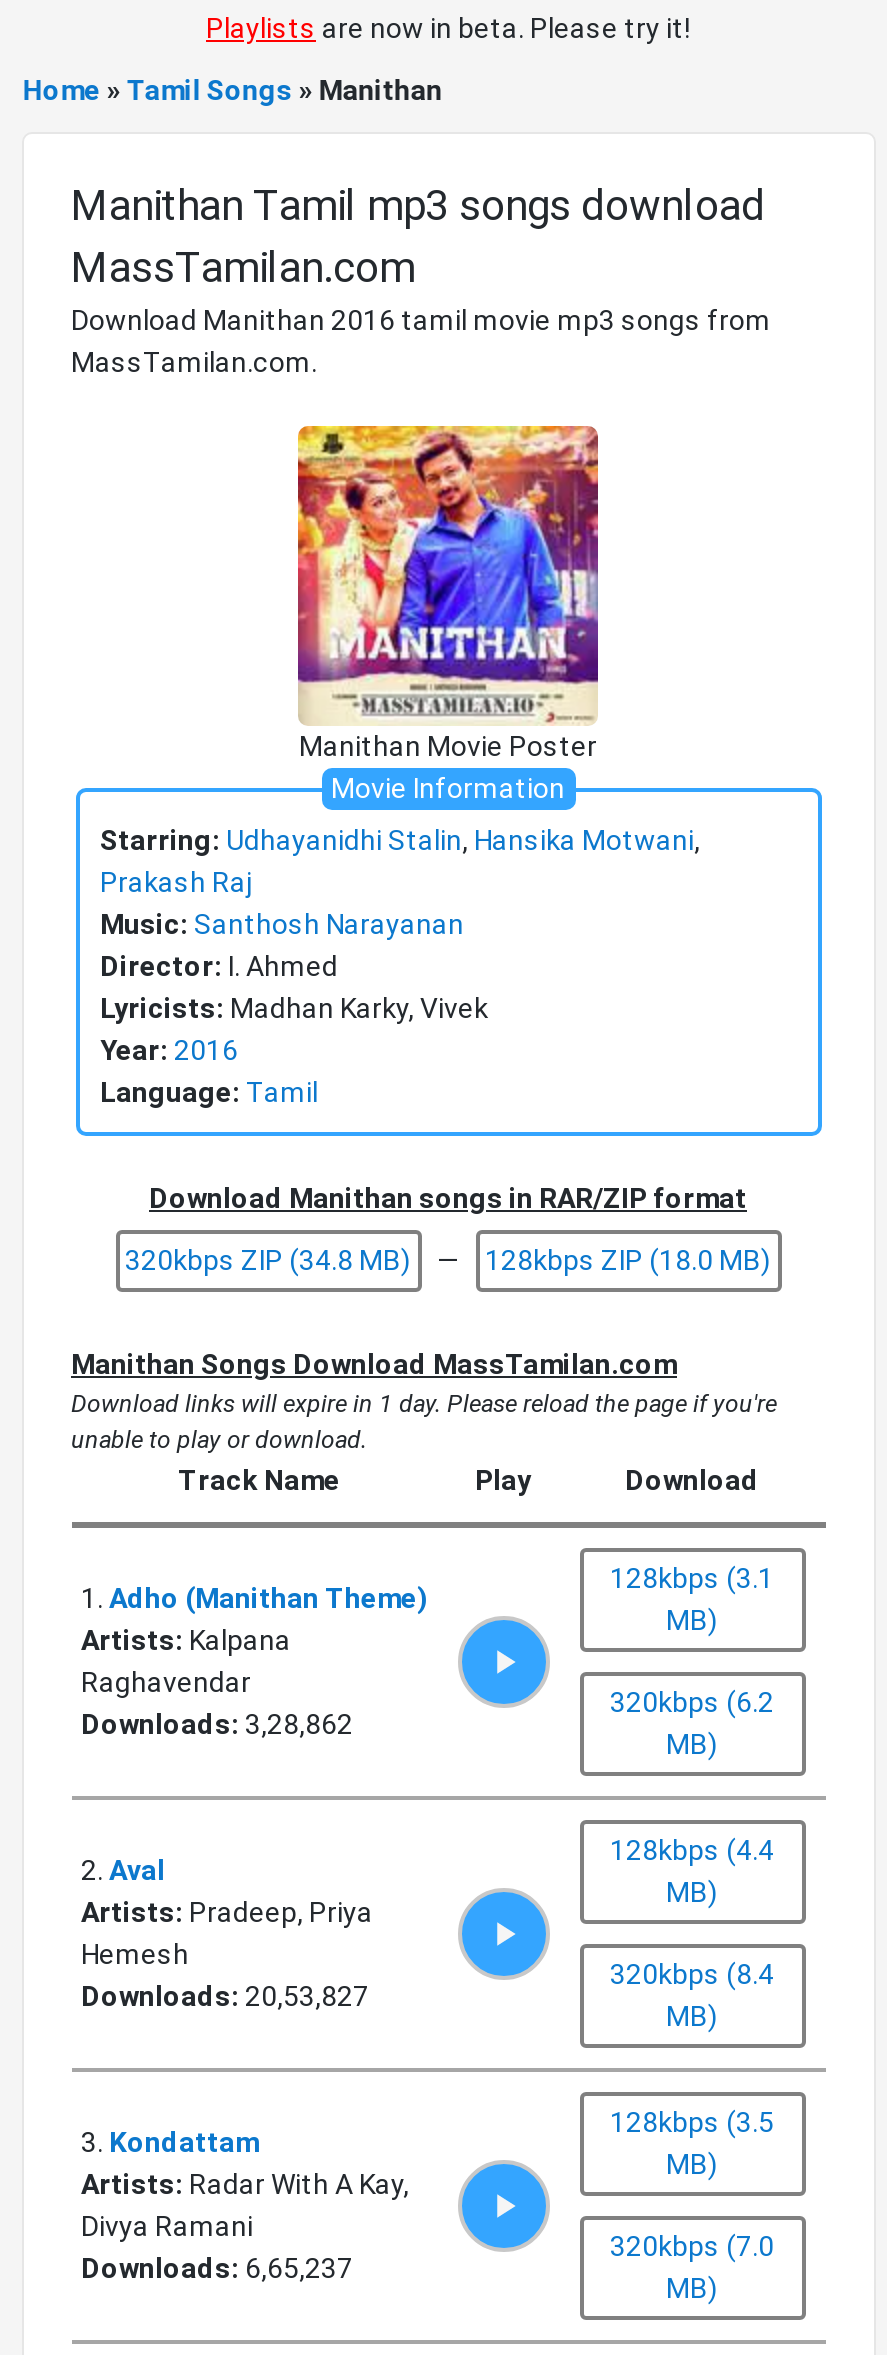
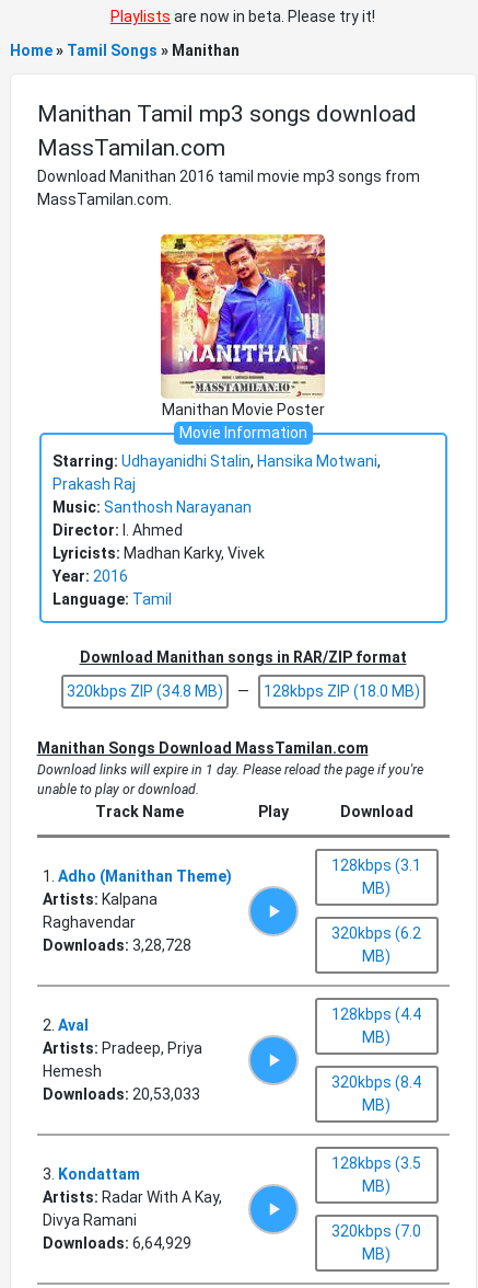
[81,1707,353,1739] Downloads: 3,28,862 -> [42,936,191,954] Downloads: 3,28,728
[81,1979,369,2011] Downloads: 20,53,827 -> [42,1085,200,1102] Downloads: 20,53,033
[81,2251,353,2283] Downloads: 6,65,237 -> [42,1234,191,1251] Downloads: 6,64,929

